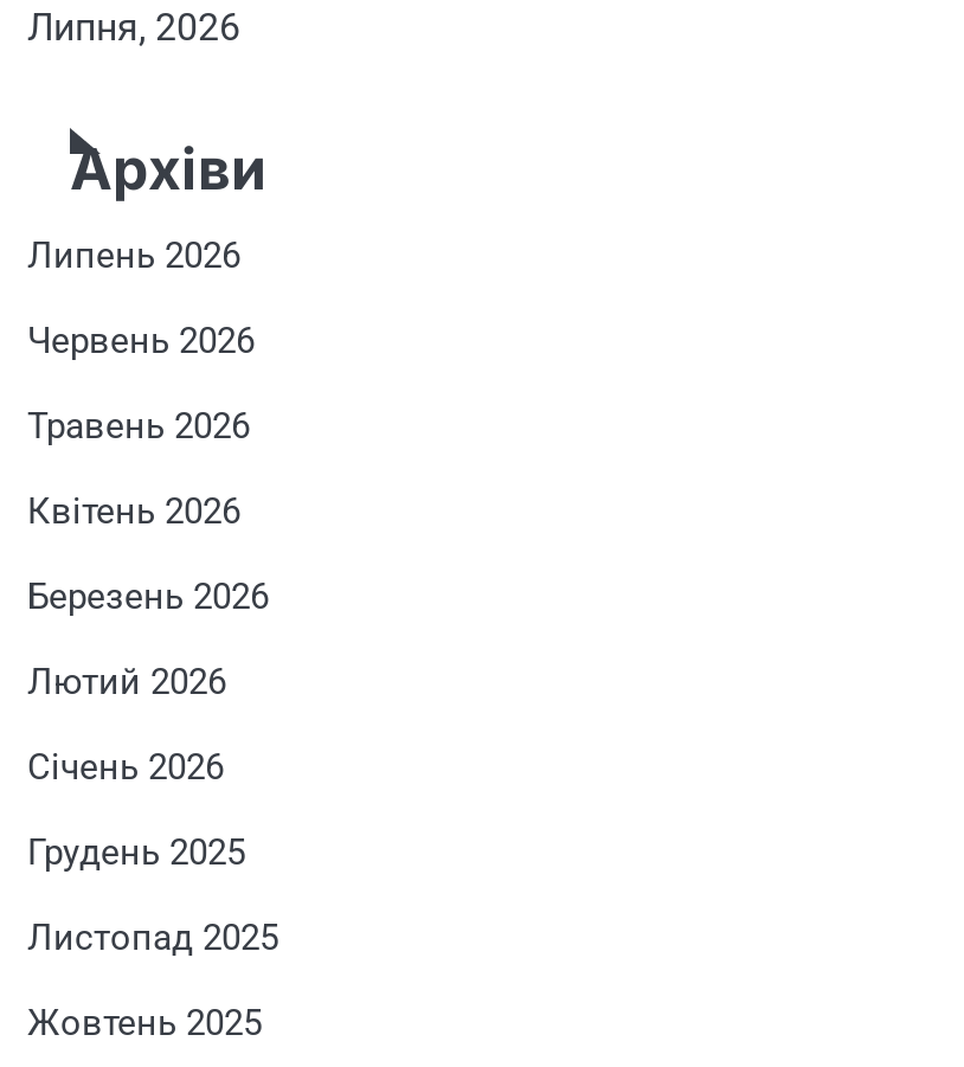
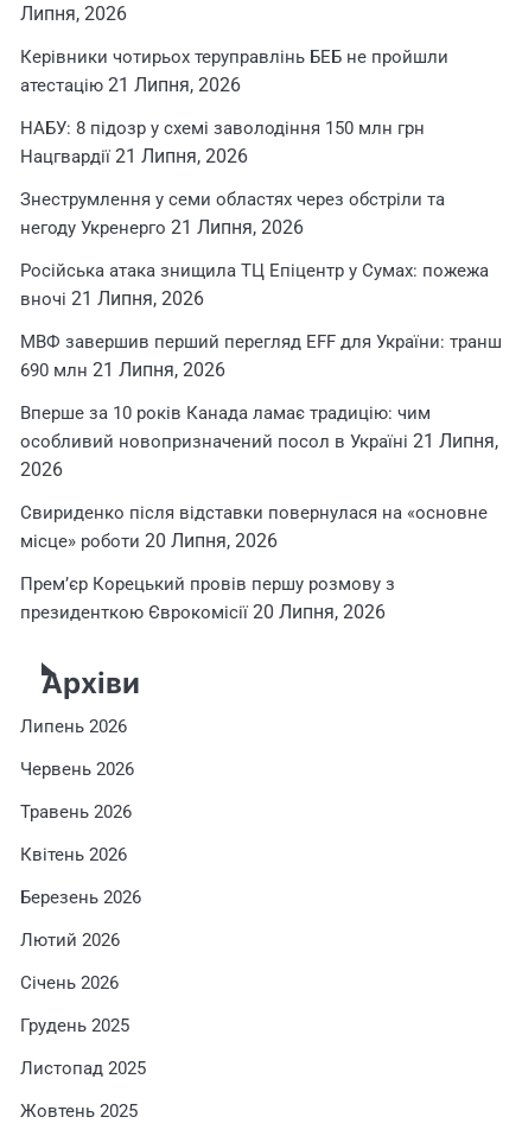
none -> [20,47,502,623] Керівники чотирьох теруправлінь БЕБ не пройшли | атестацію 21 Липня, 2026 | НАБУ: 8 підозр у схемі заволодіння 150 млн грн | Нацгвардії 21 Липня, 2026 | Знеструмлення у семи областях через обстріли та | негоду Укренерго 21 Липня, 2026 | Російська атака знищила ТЦ Епіцентр у Сумах: пожежа | вночі 21 Липня, 2026 | МВФ завершив перший перегляд EFF для України: транш | 690 млн 21 Липня, 2026 | Вперше за 10 років Канада ламає традицію: чим | особливий новопризначений посол в Україні 21 Липня, | 2026 | Свириденко після відставки повернулася на «основне | місце» роботи 20 Липня, 2026 | Прем’єр Корецький провів першу розмову з | президенткою Єврокомісії 20 Липня, 2026

